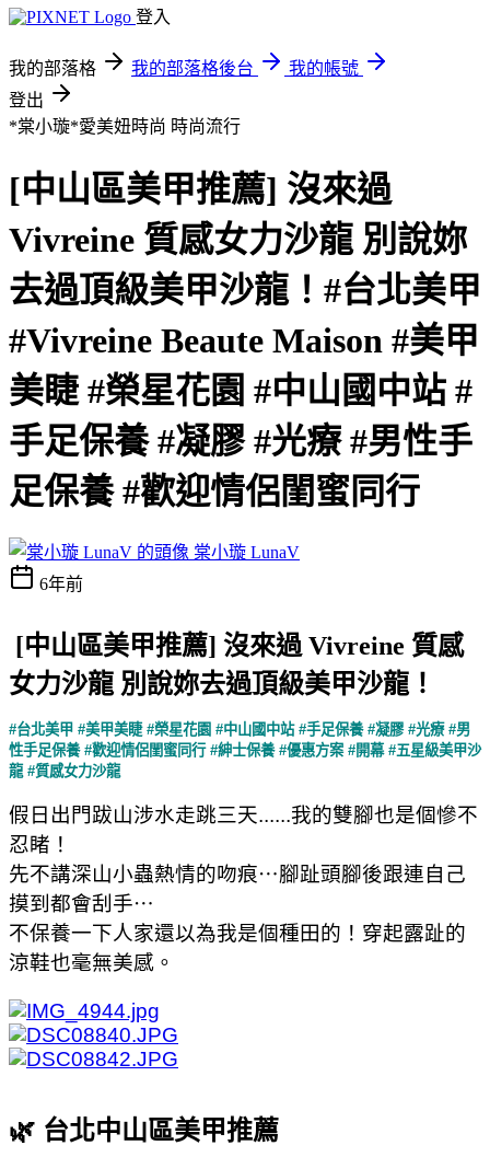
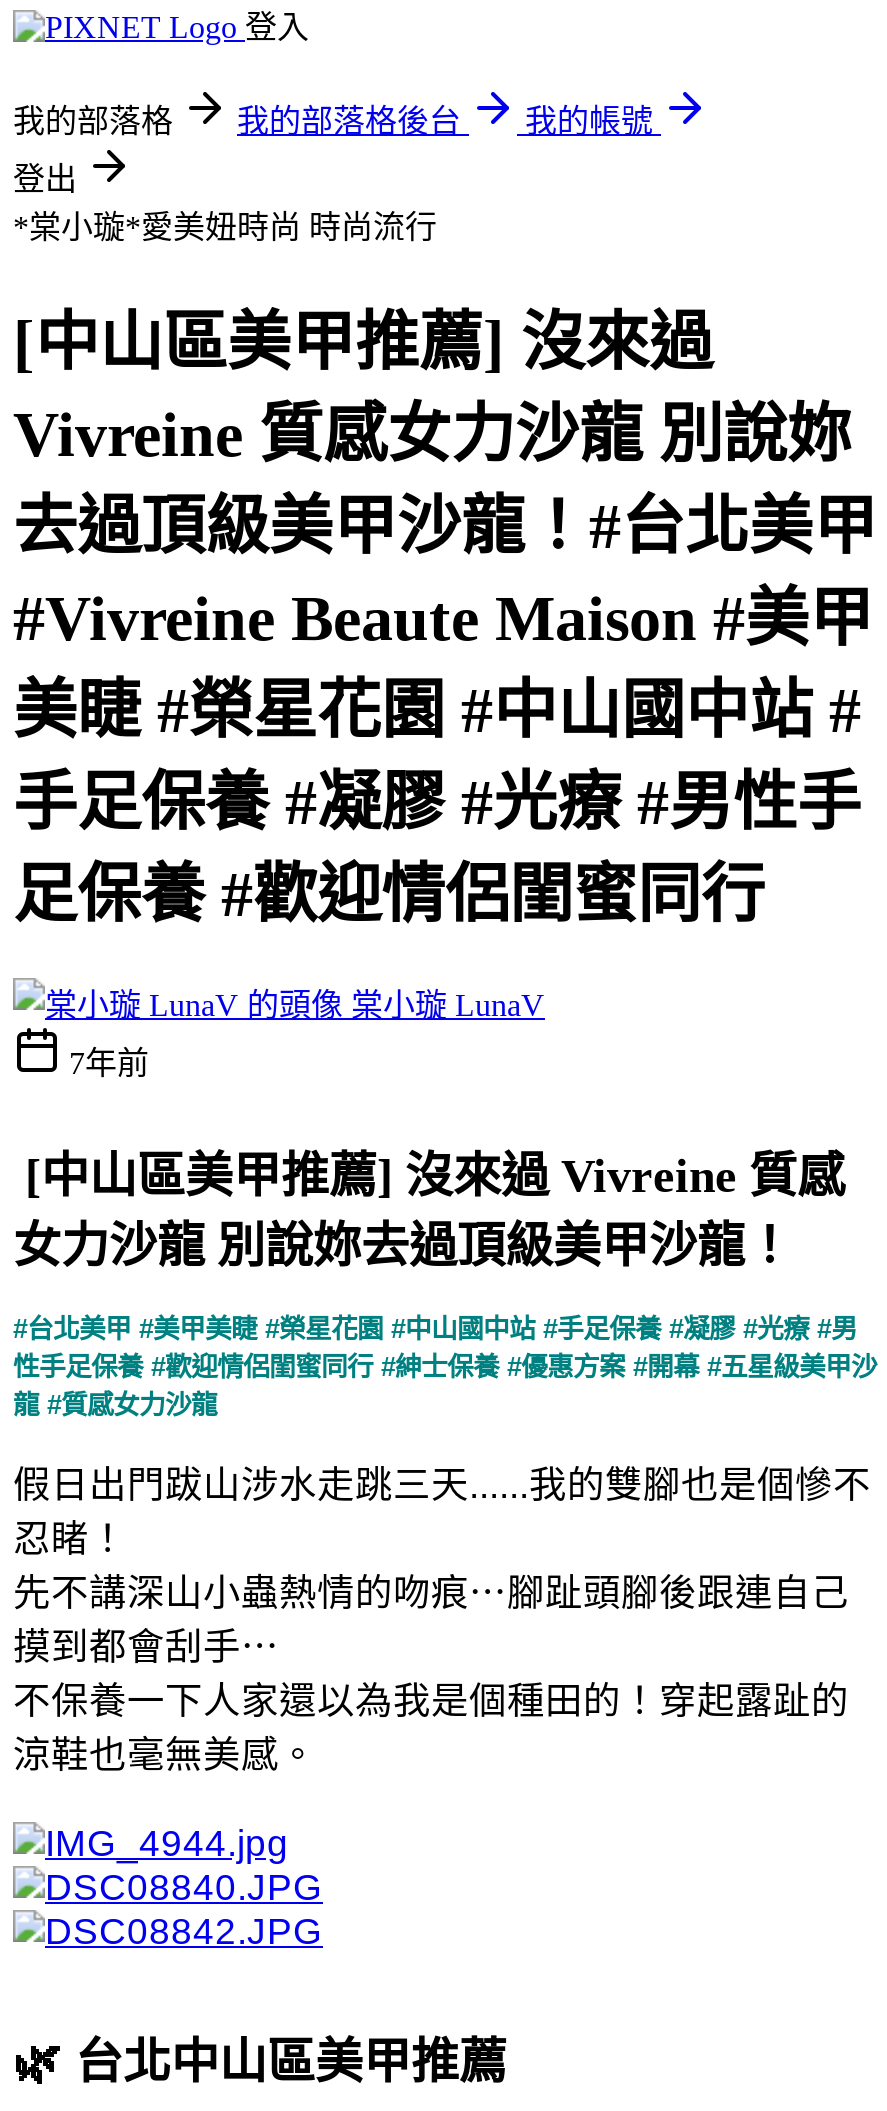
[39,575,83,593] 6年前 -> [69,1046,149,1080] 7年前

